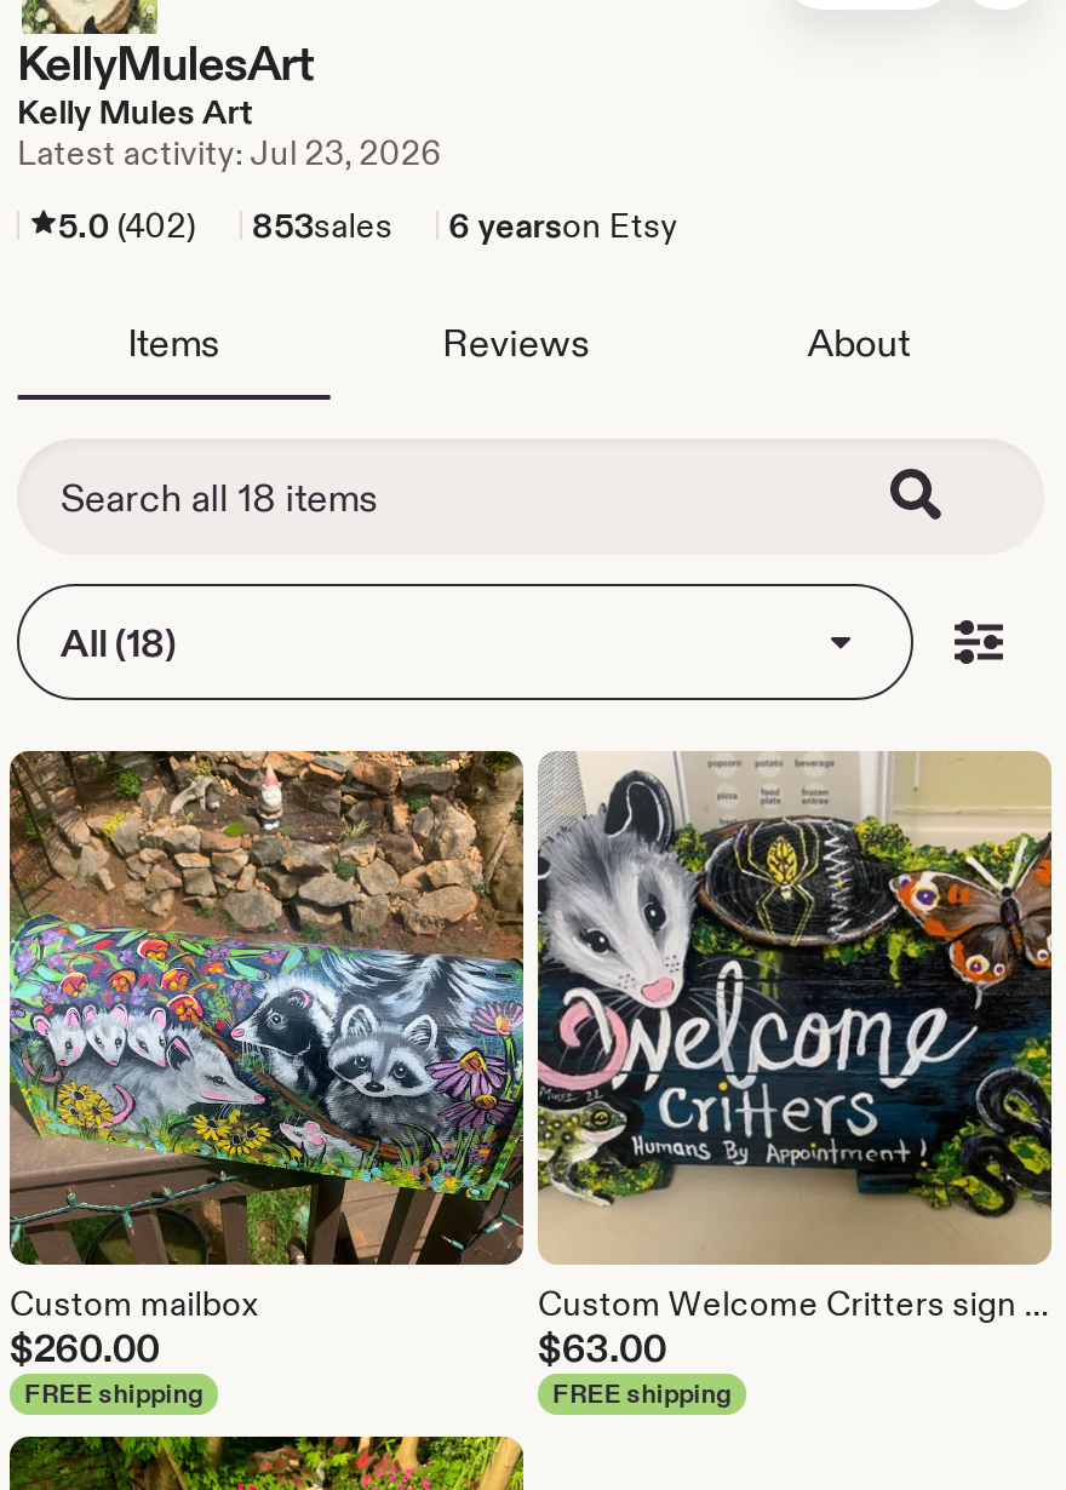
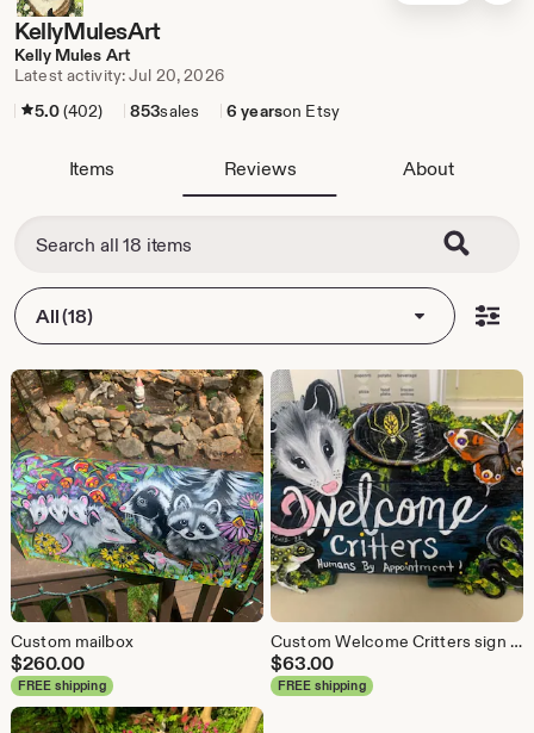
[17,131,440,174] Latest activity: Jul 23, 2026 -> [14,64,224,86] Latest activity: Jul 20, 2026

